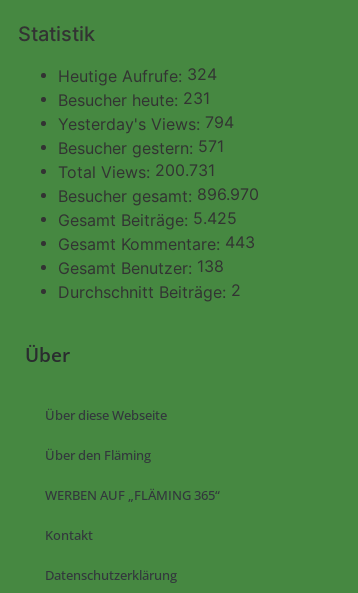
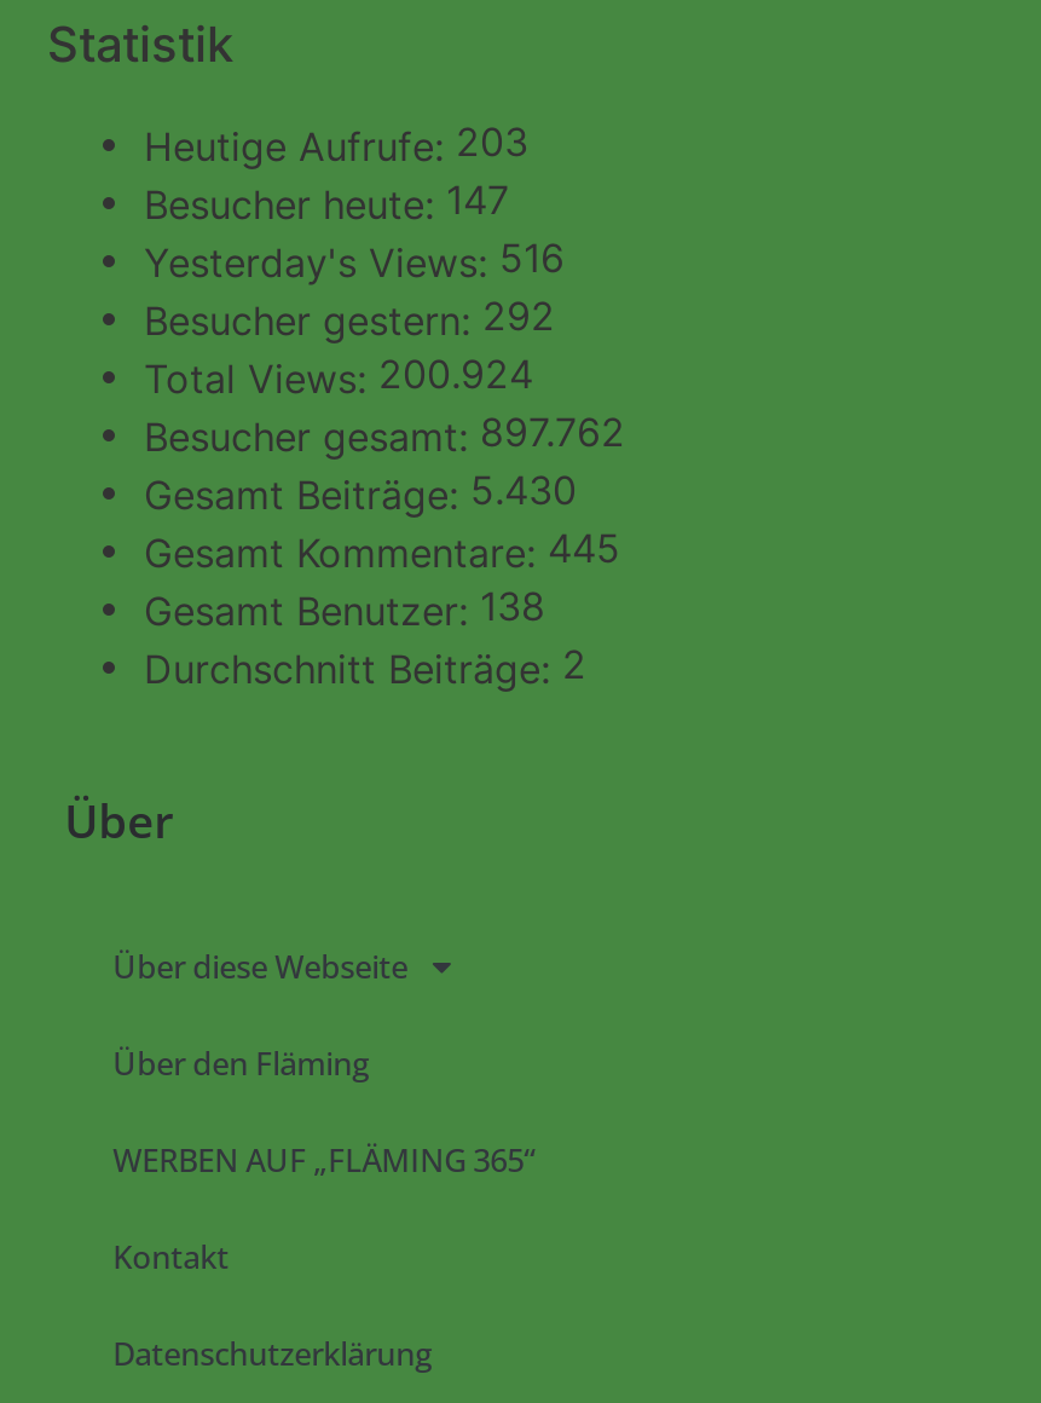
[58,64,217,85] Heutige Aufrufe: 324 -> [144,118,528,171] Heutige Aufrufe: 203
[58,88,210,109] Besucher heute: 231 -> [144,176,509,229] Besucher heute: 147
[58,112,234,133] Yesterday's Views: 794 -> [144,234,565,287] Yesterday's Views: 516
[58,136,224,157] Besucher gestern: 571 -> [144,292,555,345] Besucher gestern: 292
[58,160,215,181] Total Views: 200.731 -> [144,351,533,403] Total Views: 200.924
[58,184,259,205] Besucher gesamt: 896.970 -> [144,409,625,461] Besucher gesamt: 897.762
[58,208,237,229] Gesamt Beiträge: 5.425 -> [144,467,577,519] Gesamt Beiträge: 5.430
[58,232,255,253] Gesamt Kommentare: 443 -> [144,525,620,577] Gesamt Kommentare: 445

